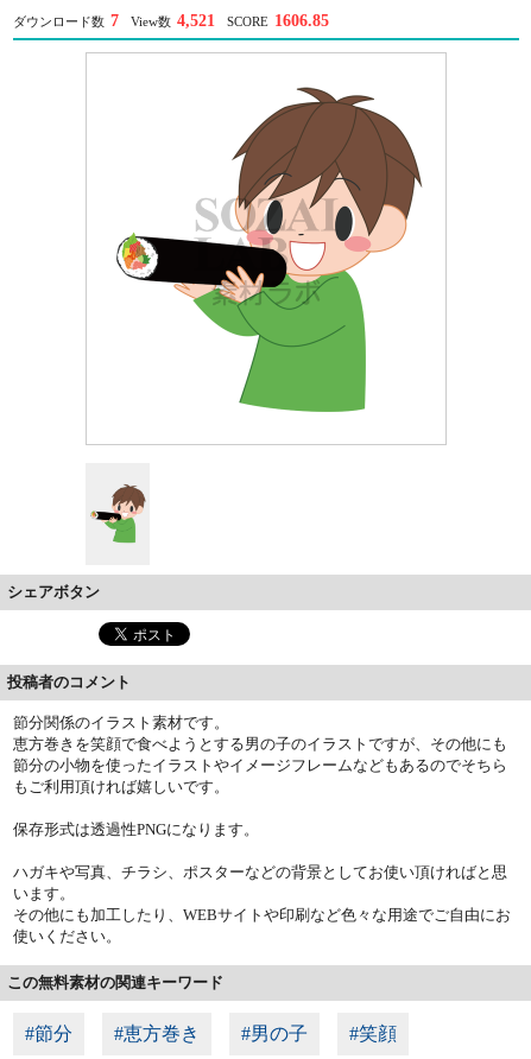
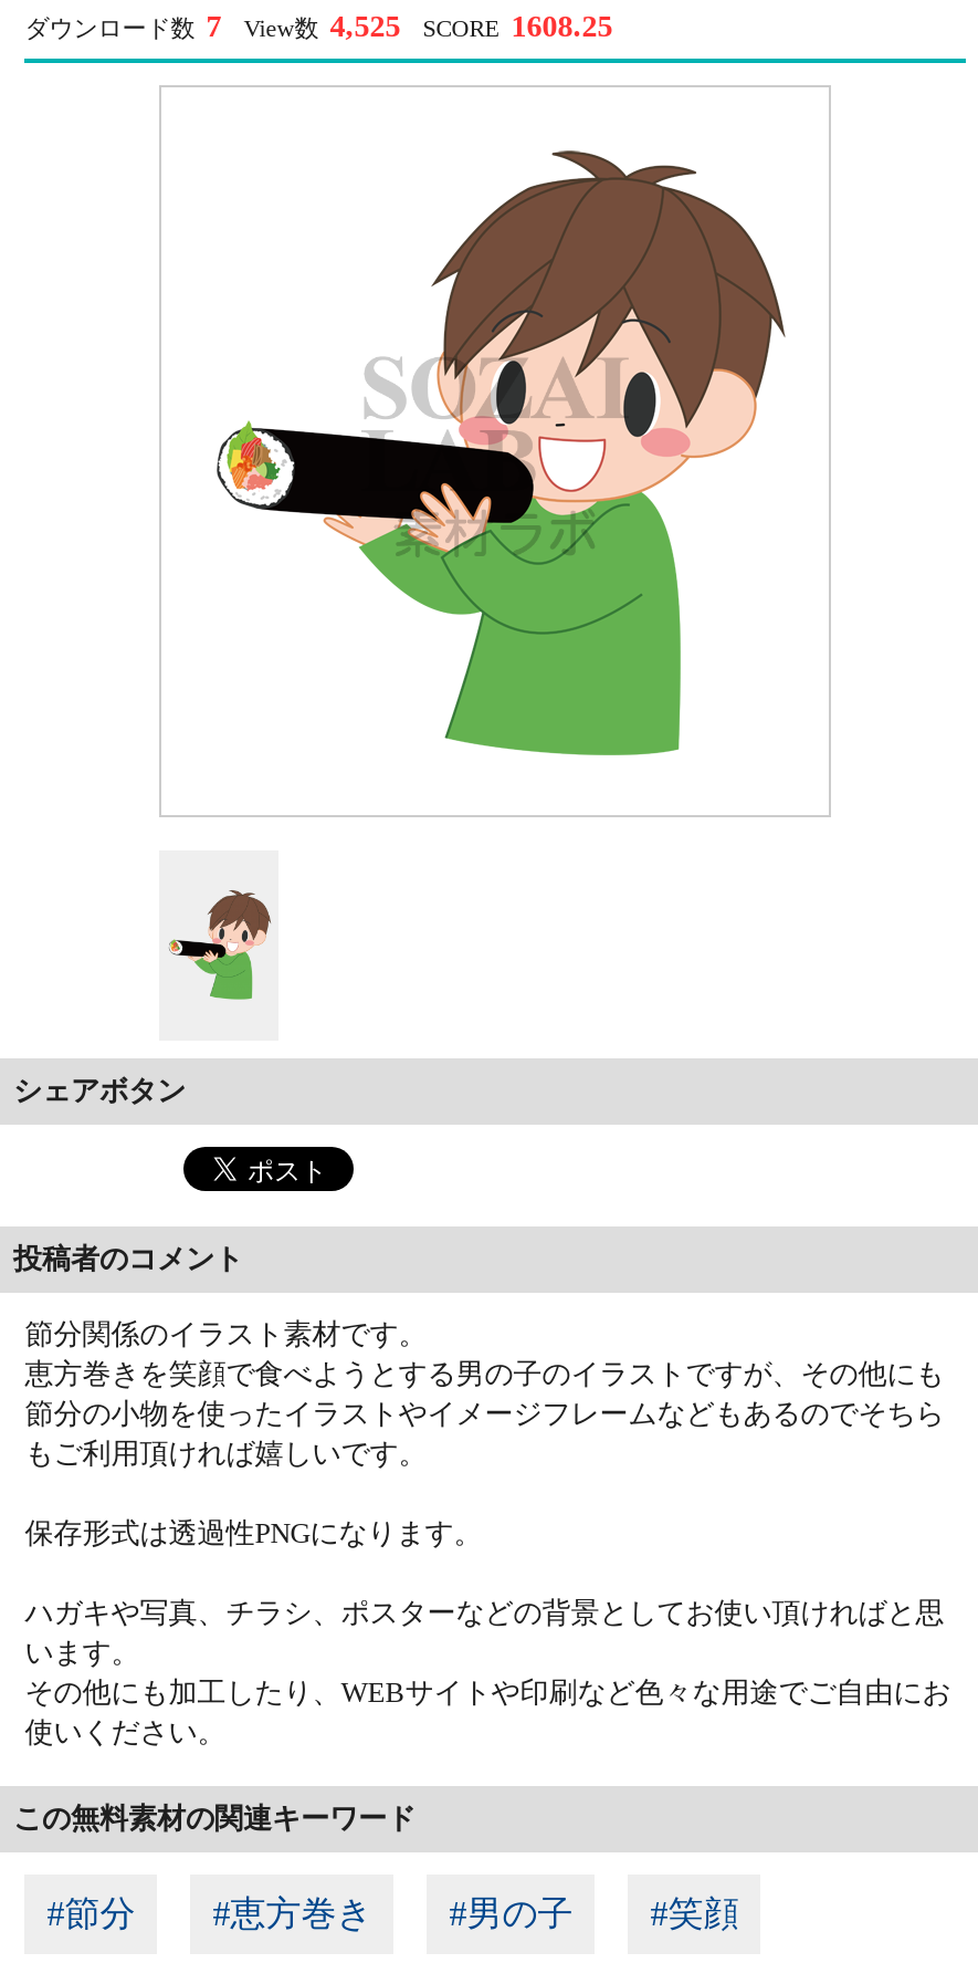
[131,12,215,30] View数 4,521 -> [244,10,400,44] View数 4,525
[227,12,329,30] SCORE 1606.85 -> [423,10,613,44] SCORE 1608.25

